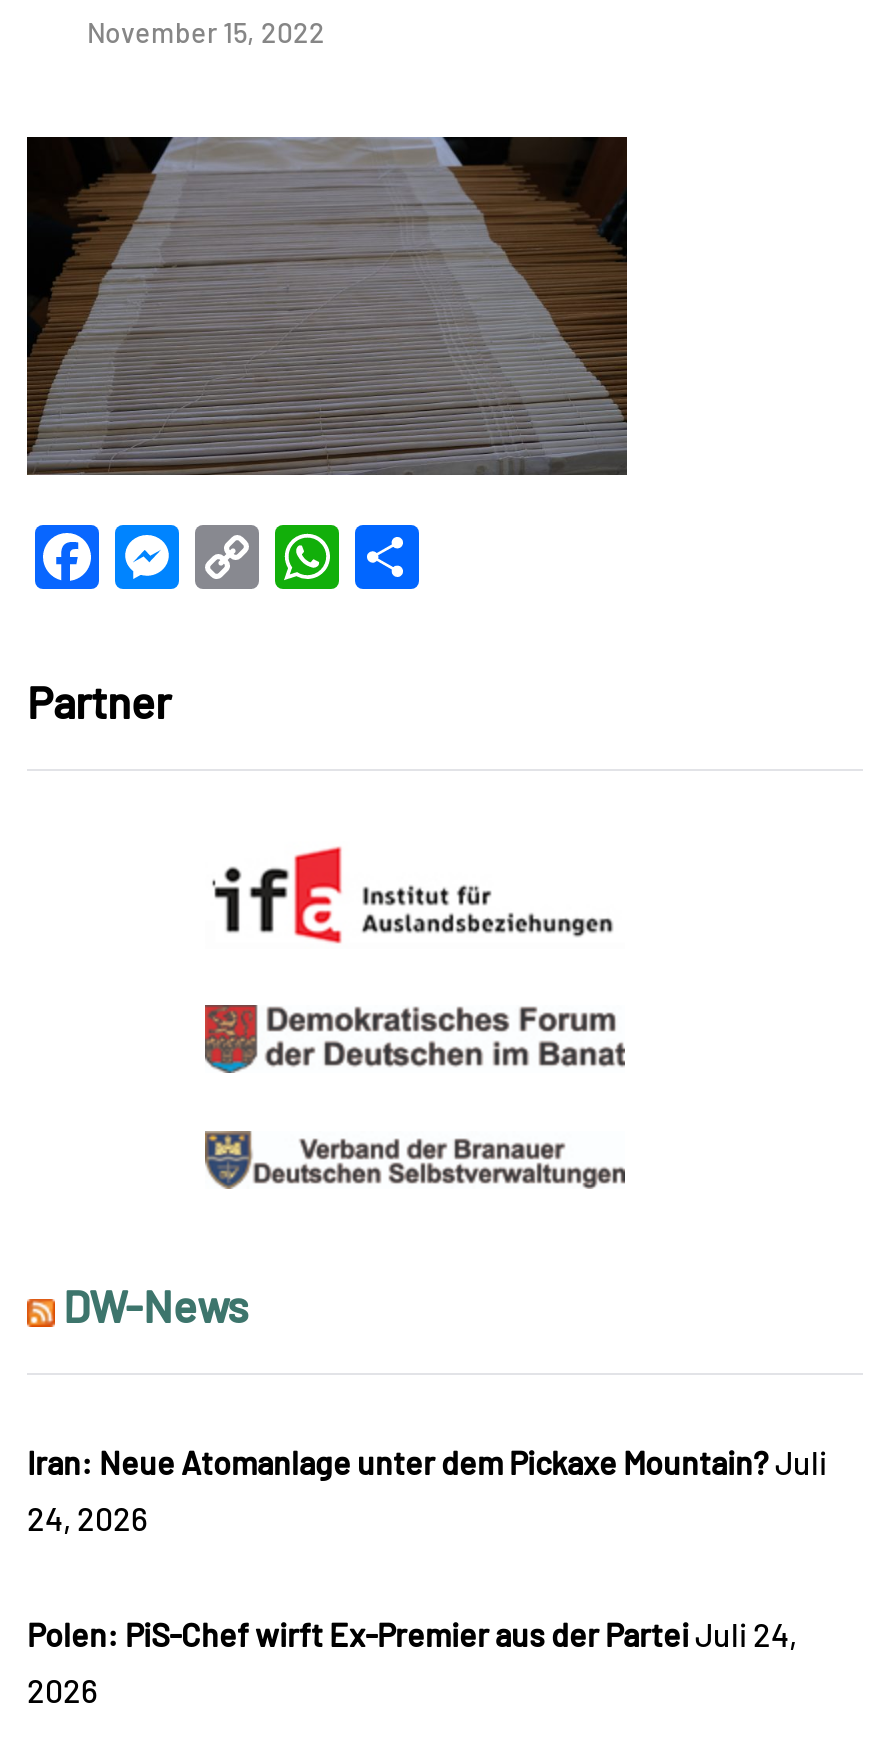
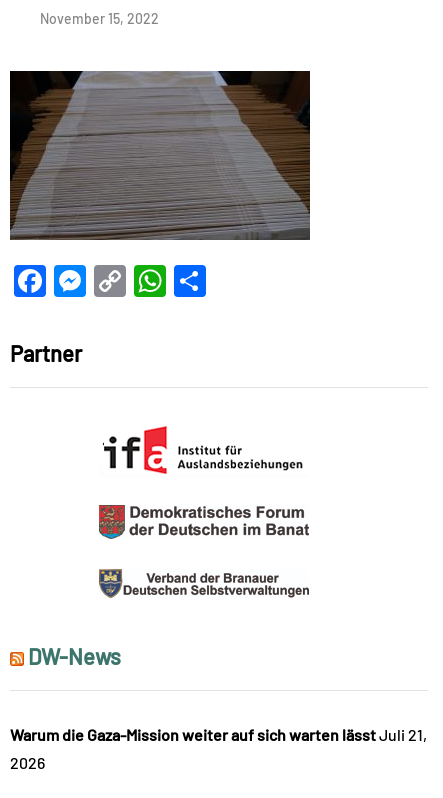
[27,1444,827,1654] Iran: Neue Atomanlage unter dem Pickaxe Mountain? Juli | 24, 2026 | Polen: PiS-Chef wirft Ex-Premier aus der Partei Juli 24, -> [10,725,427,744] Warum die Gaza-Mission weiter auf sich warten lässt Juli 21,

